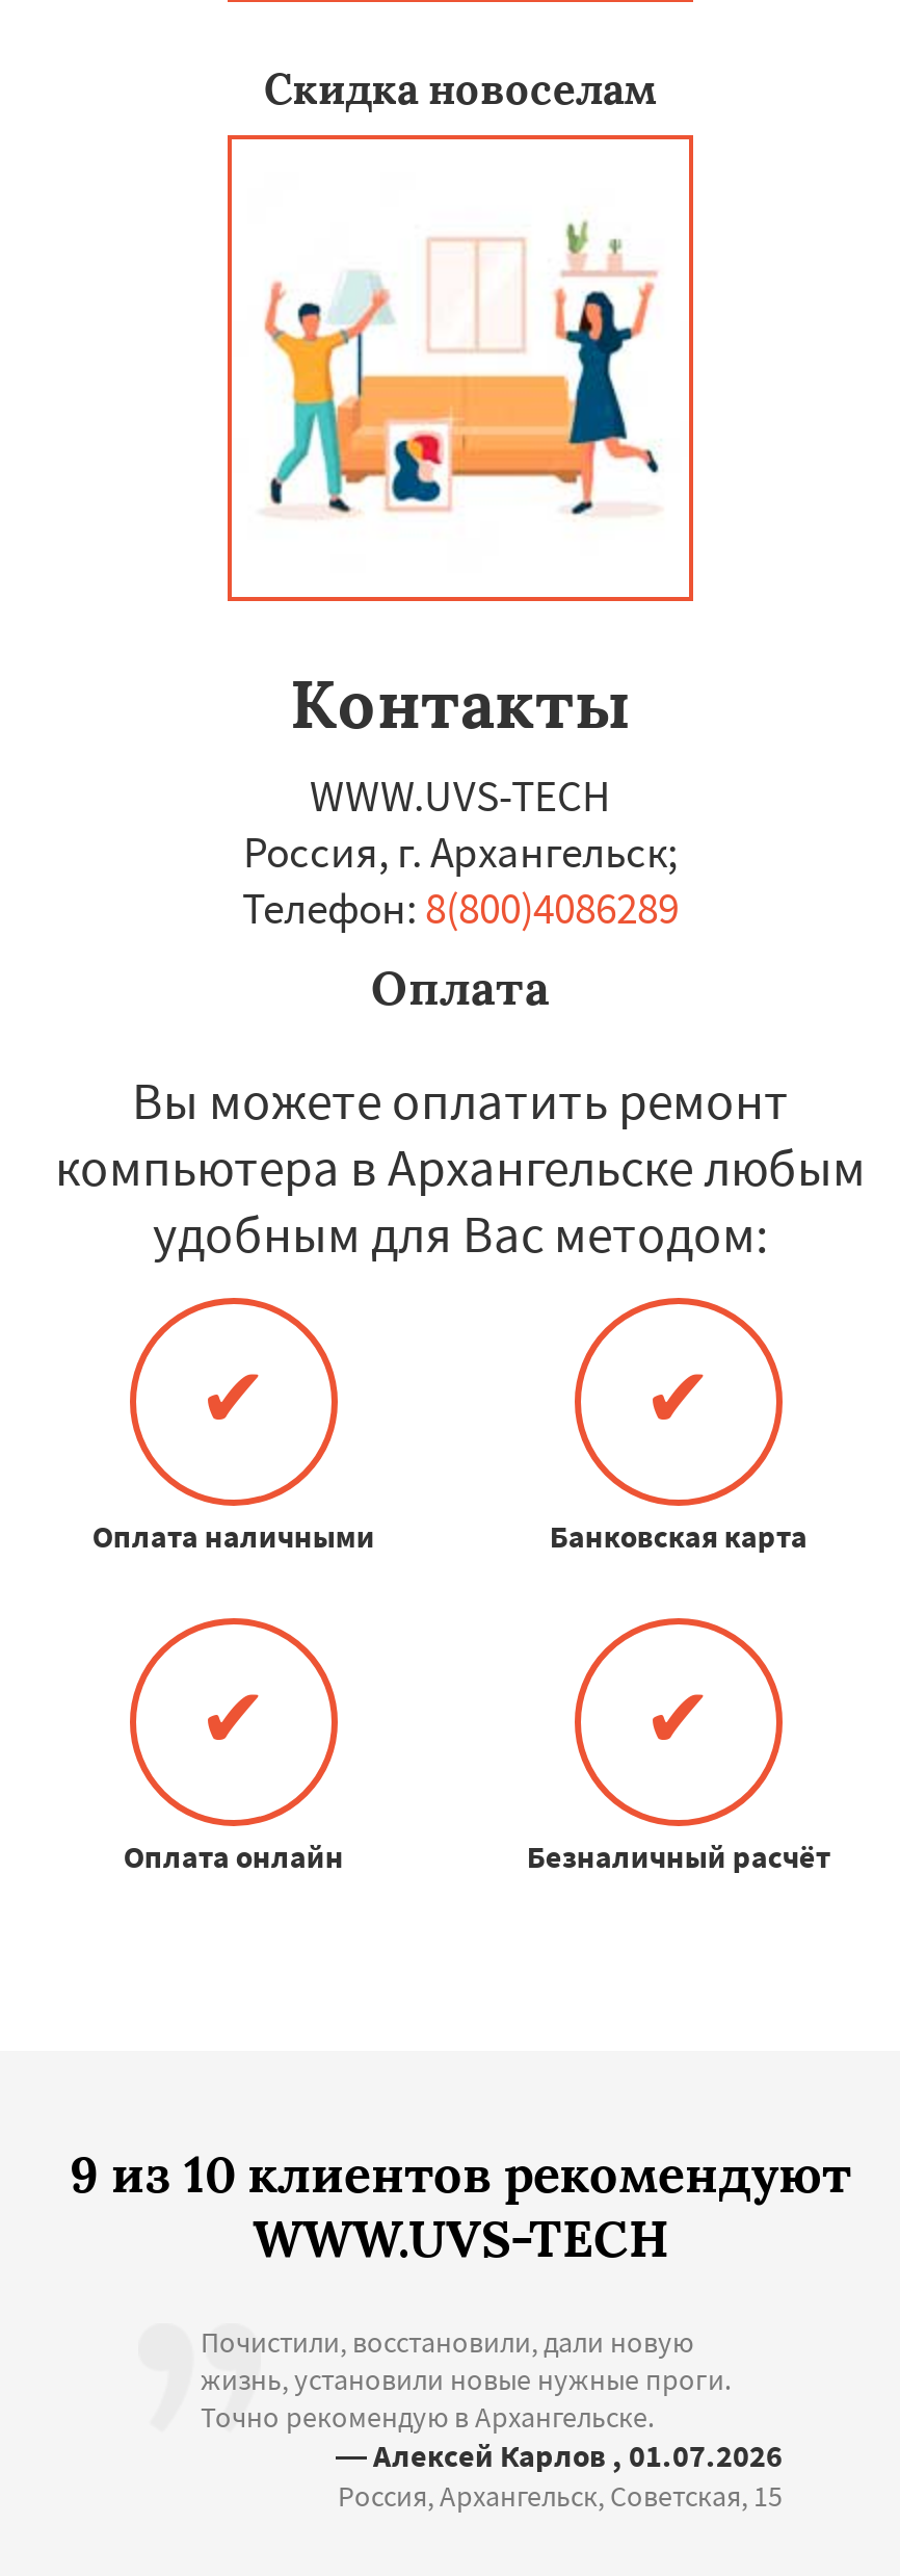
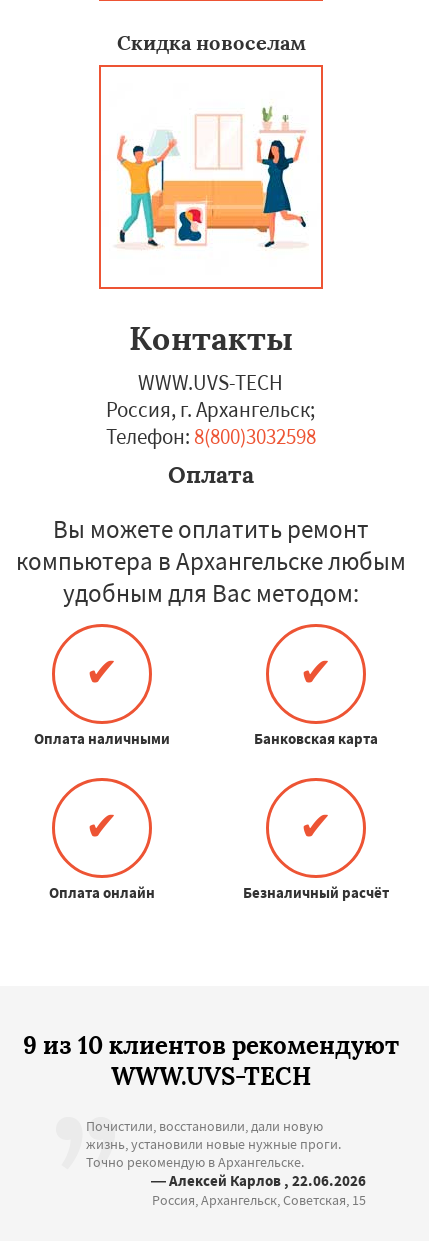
[242,880,679,936] Телефон: 8(800)4086289 -> [106,423,316,450] Телефон: 8(800)3032598
[336,2436,783,2475] — Алексей Карлов , 01.07.2026 -> [151,1171,366,1190] — Алексей Карлов , 22.06.2026

